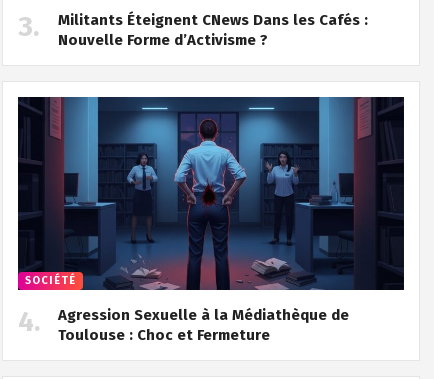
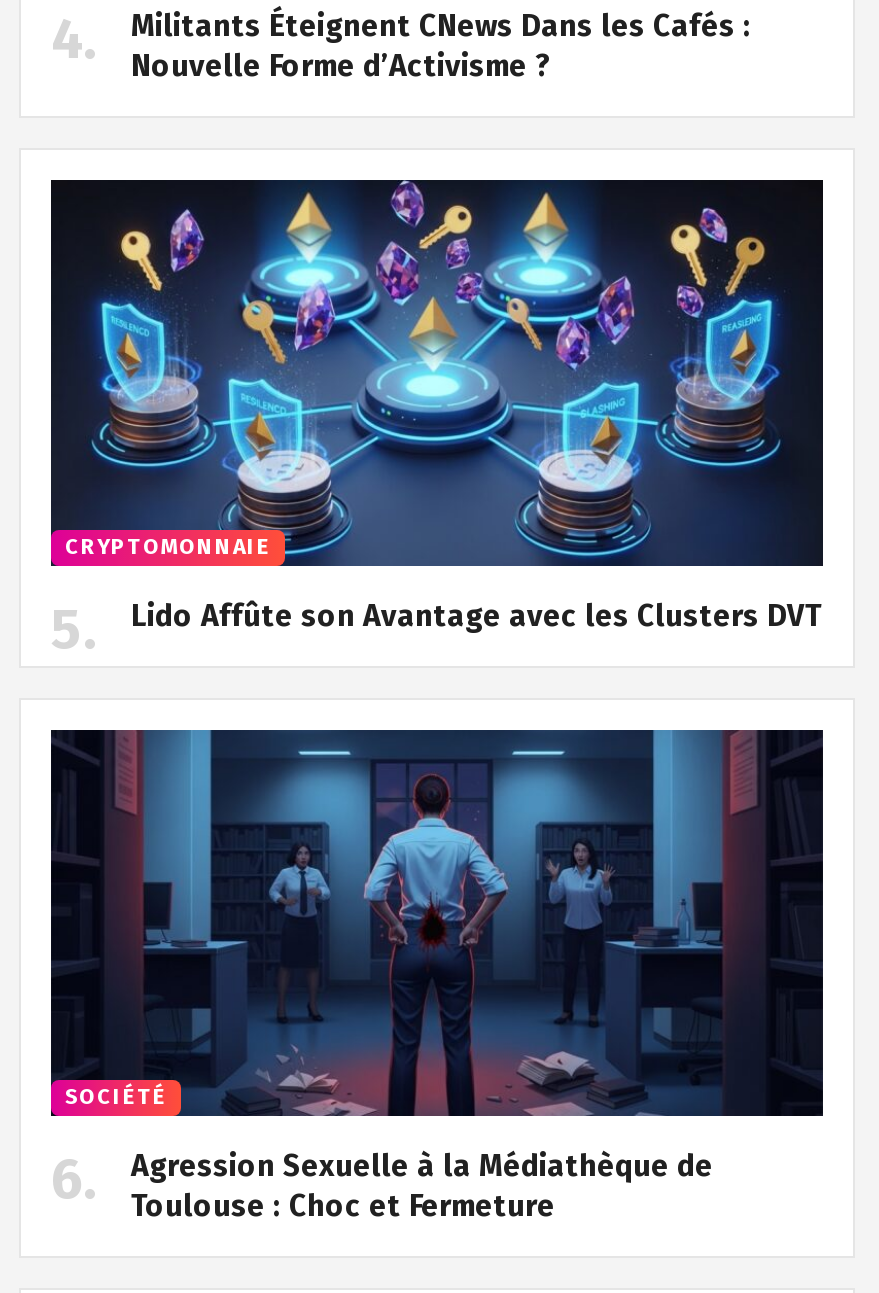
none -> [57,178,821,635] [image] | CRYPTOMONNAIE | Lido Affûte son Avantage avec les Clusters DVT

